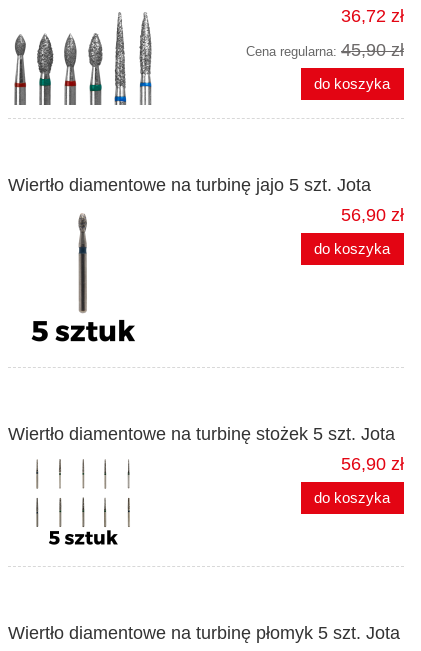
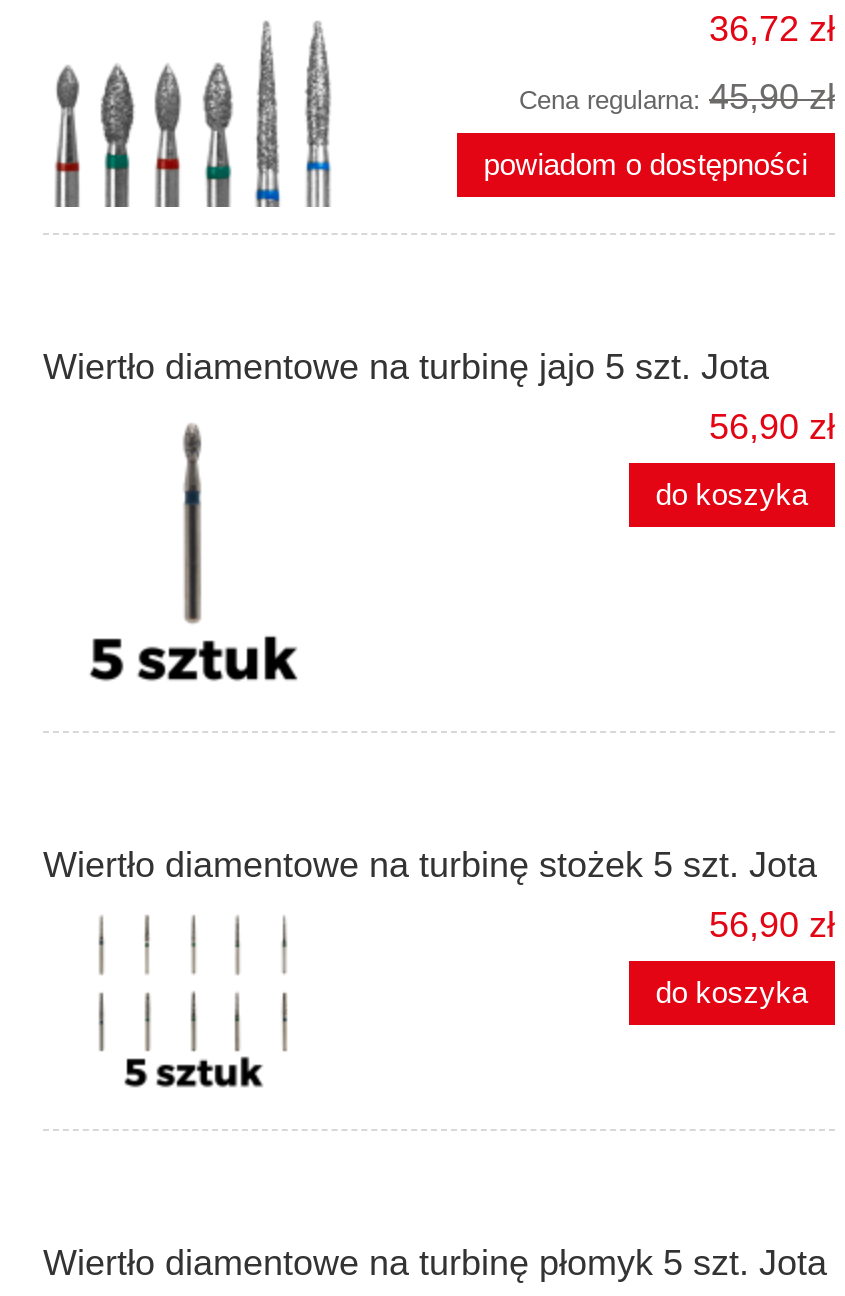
[314,75,390,92] do koszyka -> [484,147,808,181] powiadom o dostępności

